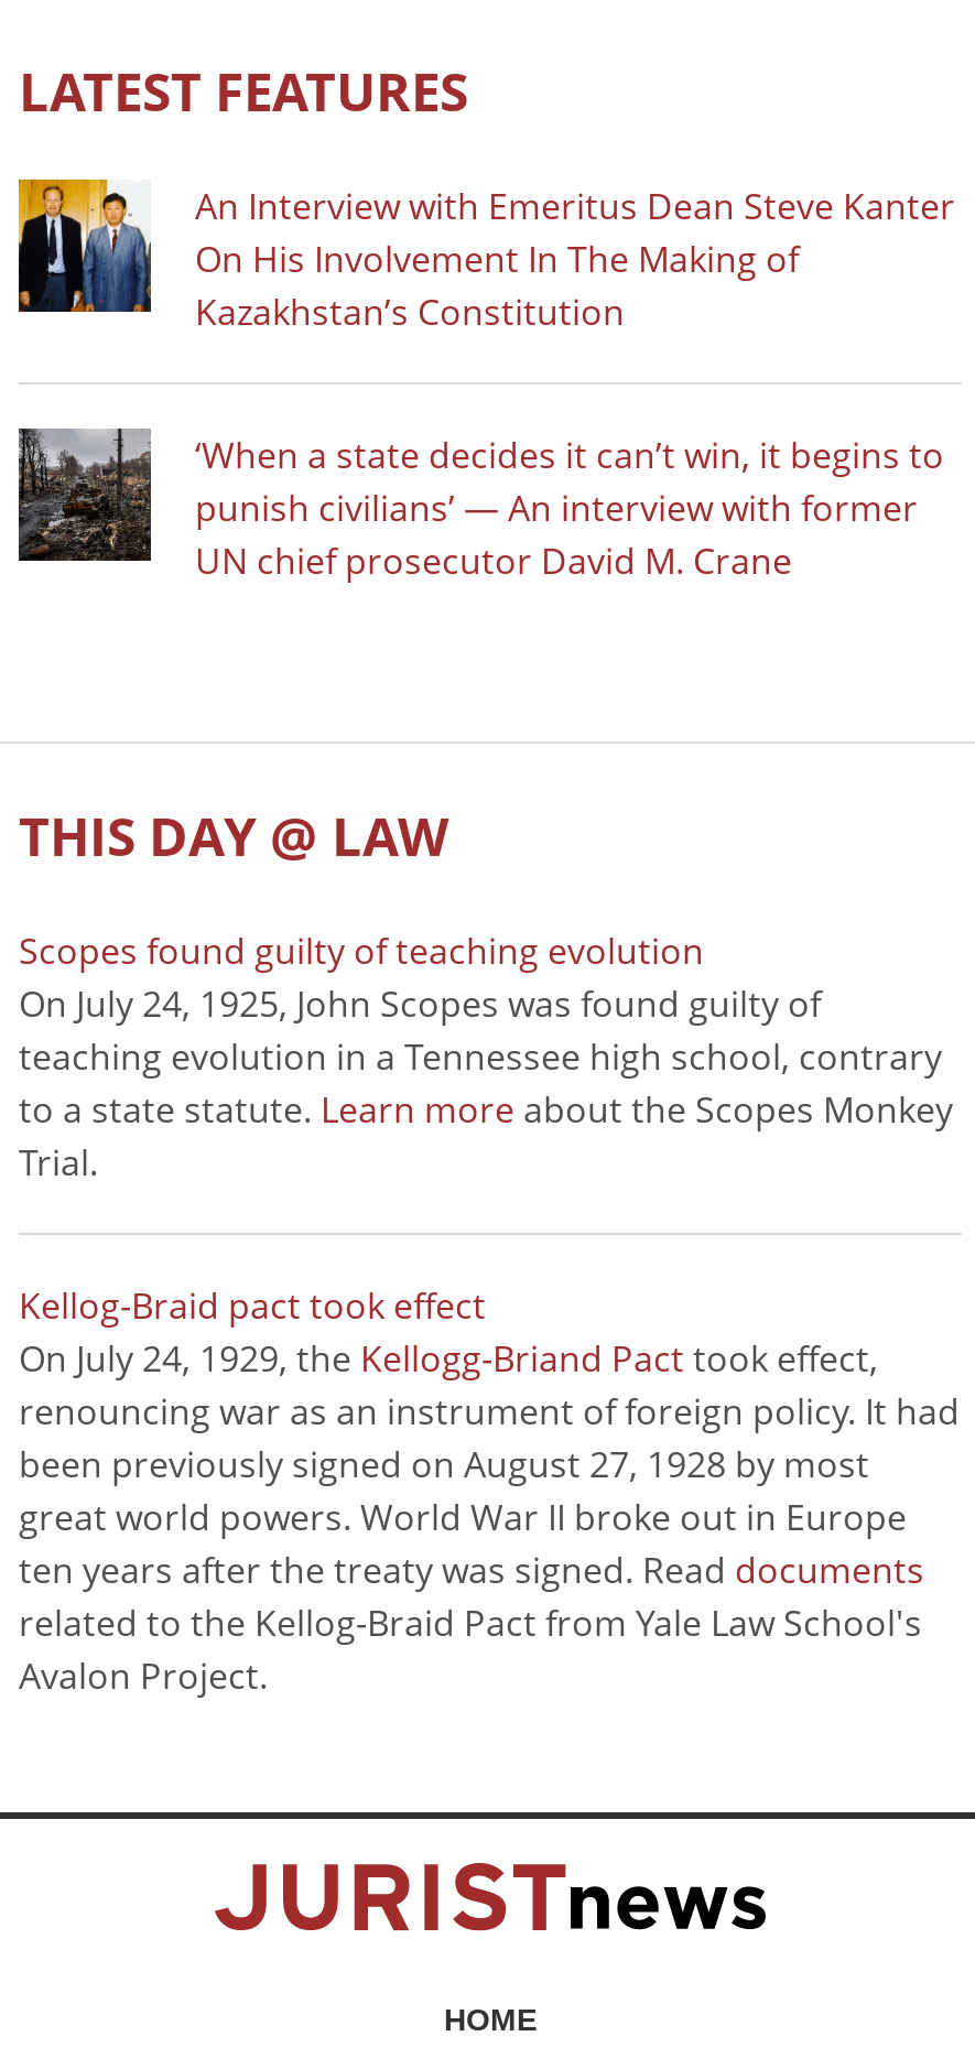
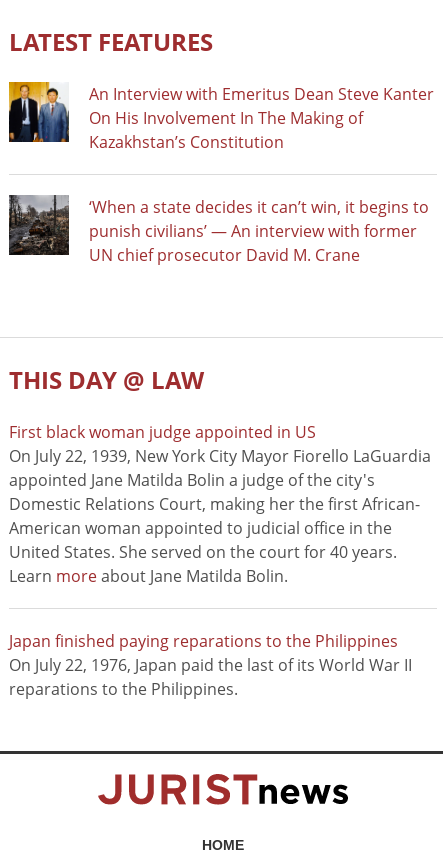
[19,927,953,1187] Scopes found guilty of teaching evolution | On July 24, 1925, John Scopes was found guilty of | teaching evolution in a Tennessee high school, contrary | to a state statute. Learn more about the Scopes Monkey | Trial. -> [9,421,431,587] First black woman judge appointed in US | On July 22, 1939, New York City Mayor Fiorello LaGuardia | appointed Jane Matilda Bolin a judge of the city's | Domestic Relations Court, making her the first African- | American woman appointed to judicial office in the | United States. She served on the court for 40 years. | Learn more about Jane Matilda Bolin.
[19,1281,960,1700] Kellog-Braid pact took effect | On July 24, 1929, the Kellogg-Briand Pact took effect, | renouncing war as an instrument of foreign policy. It had | been previously signed on August 27, 1928 by most | great world powers. World War II broke out in Europe | ten years after the treaty was signed. Read documents | related to the Kellog-Braid Pact from Yale Law School's | Avalon Project. -> [9,630,412,700] Japan finished paying reparations to the Philippines | On July 22, 1976, Japan paid the last of its World War II | reparations to the Philippines.

